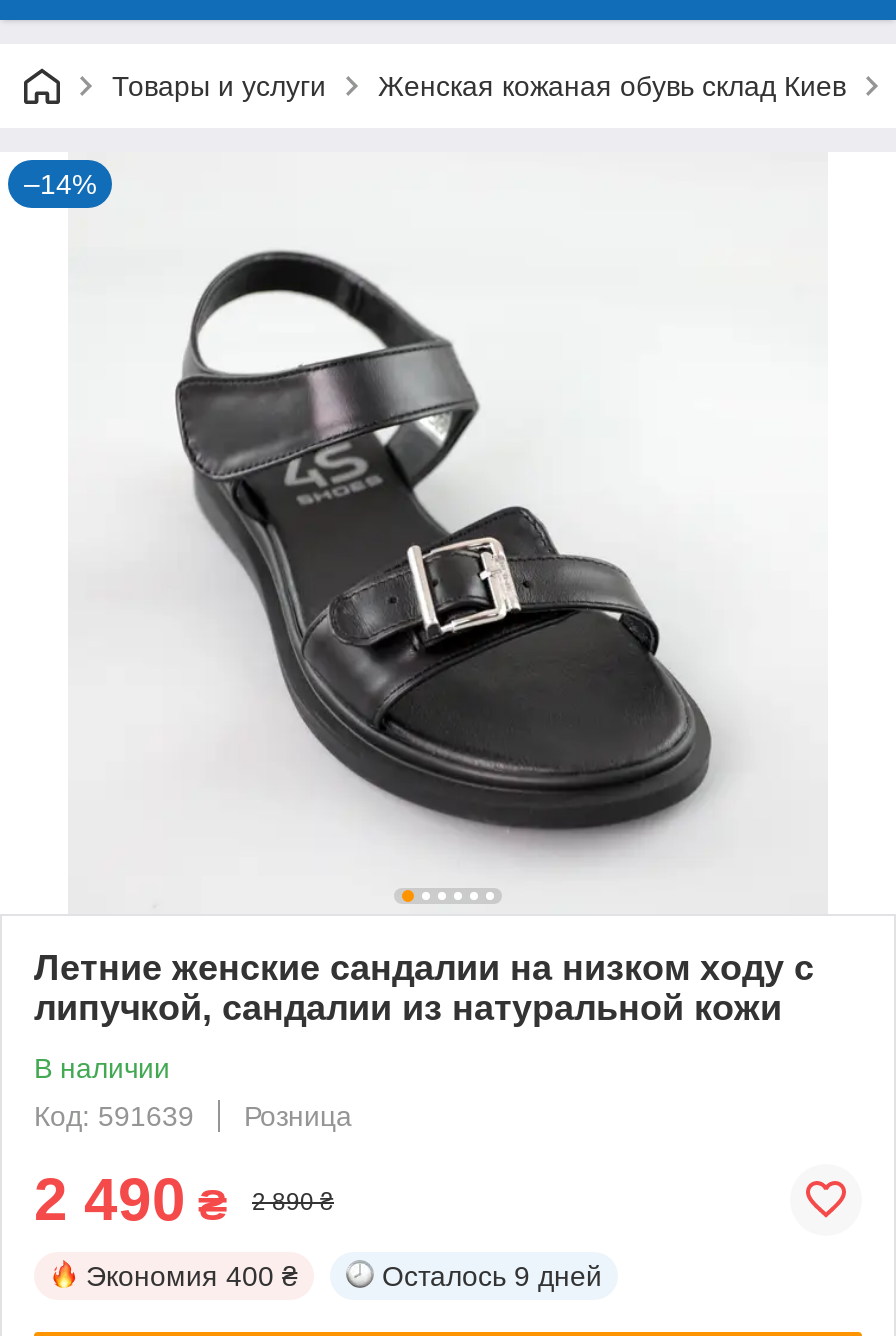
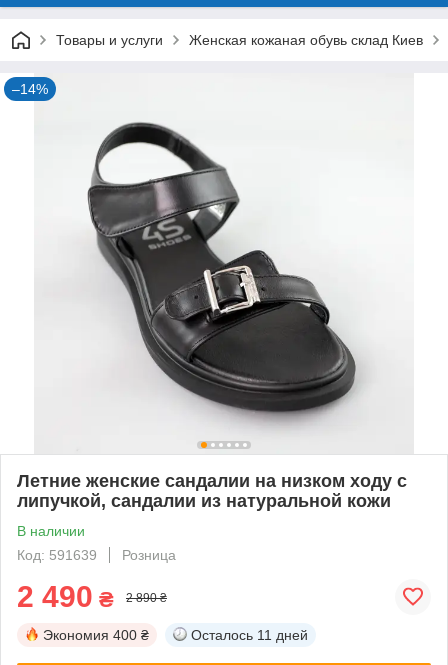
[382,1260,602,1292] Осталось 9 дней -> [191,627,308,643] Осталось 11 дней

